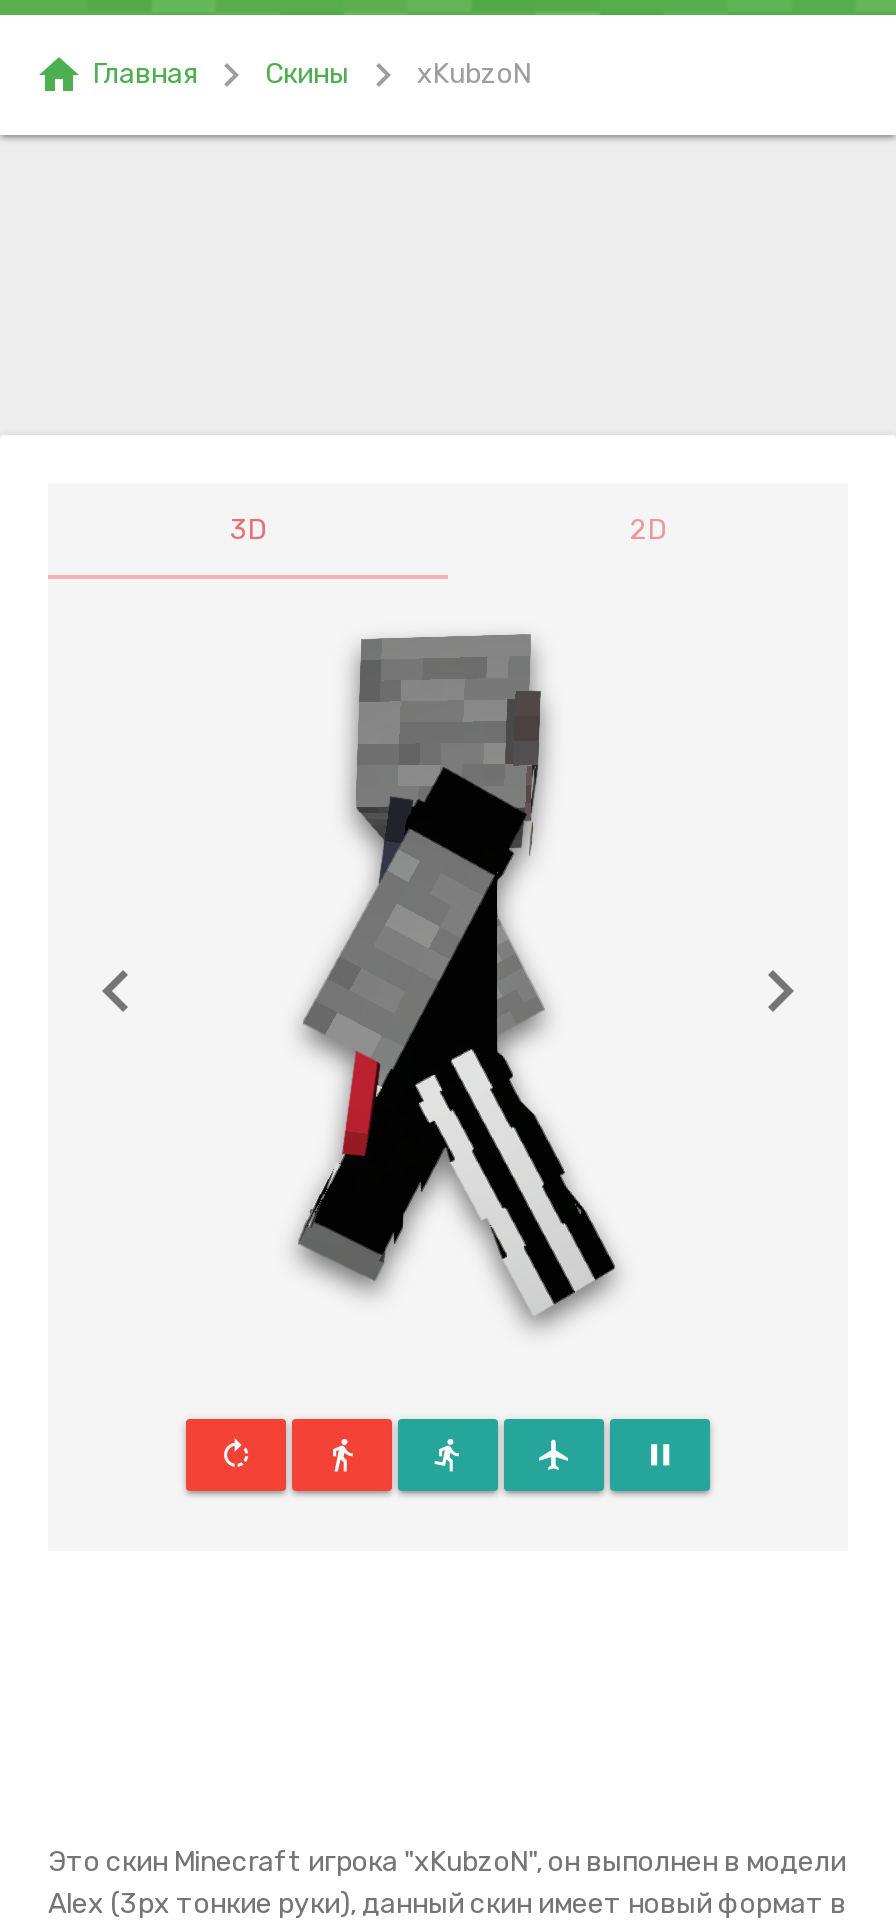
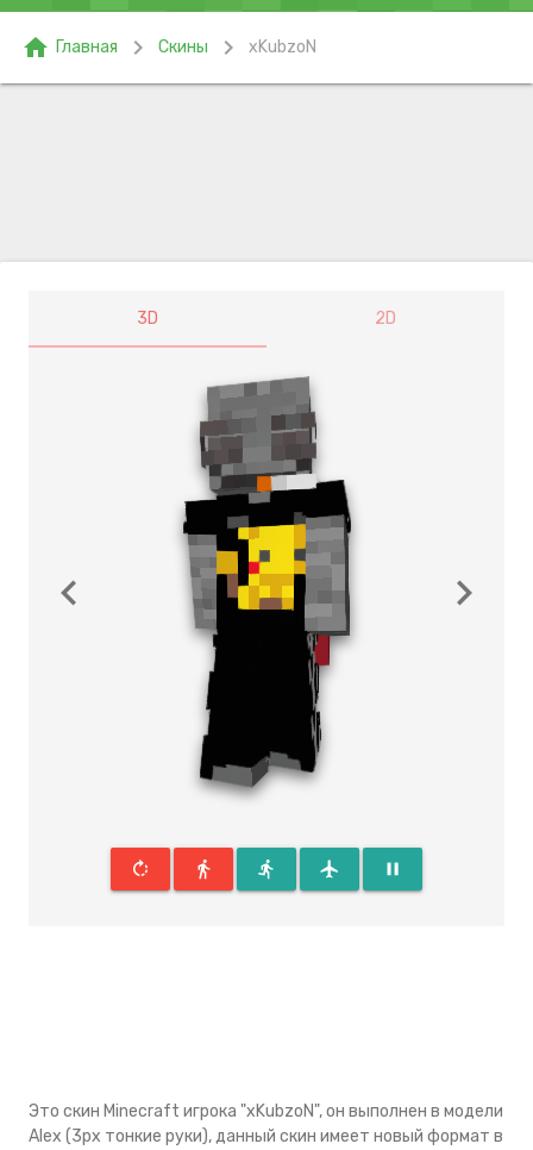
[296,629,618,1333] [image] -> [177,376,366,798] [image]

